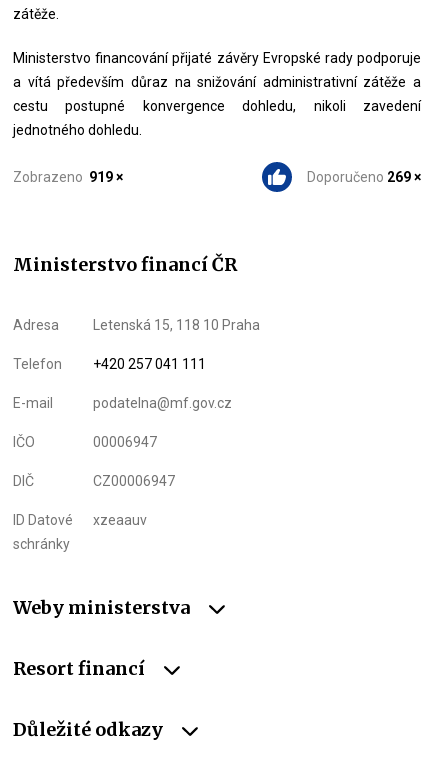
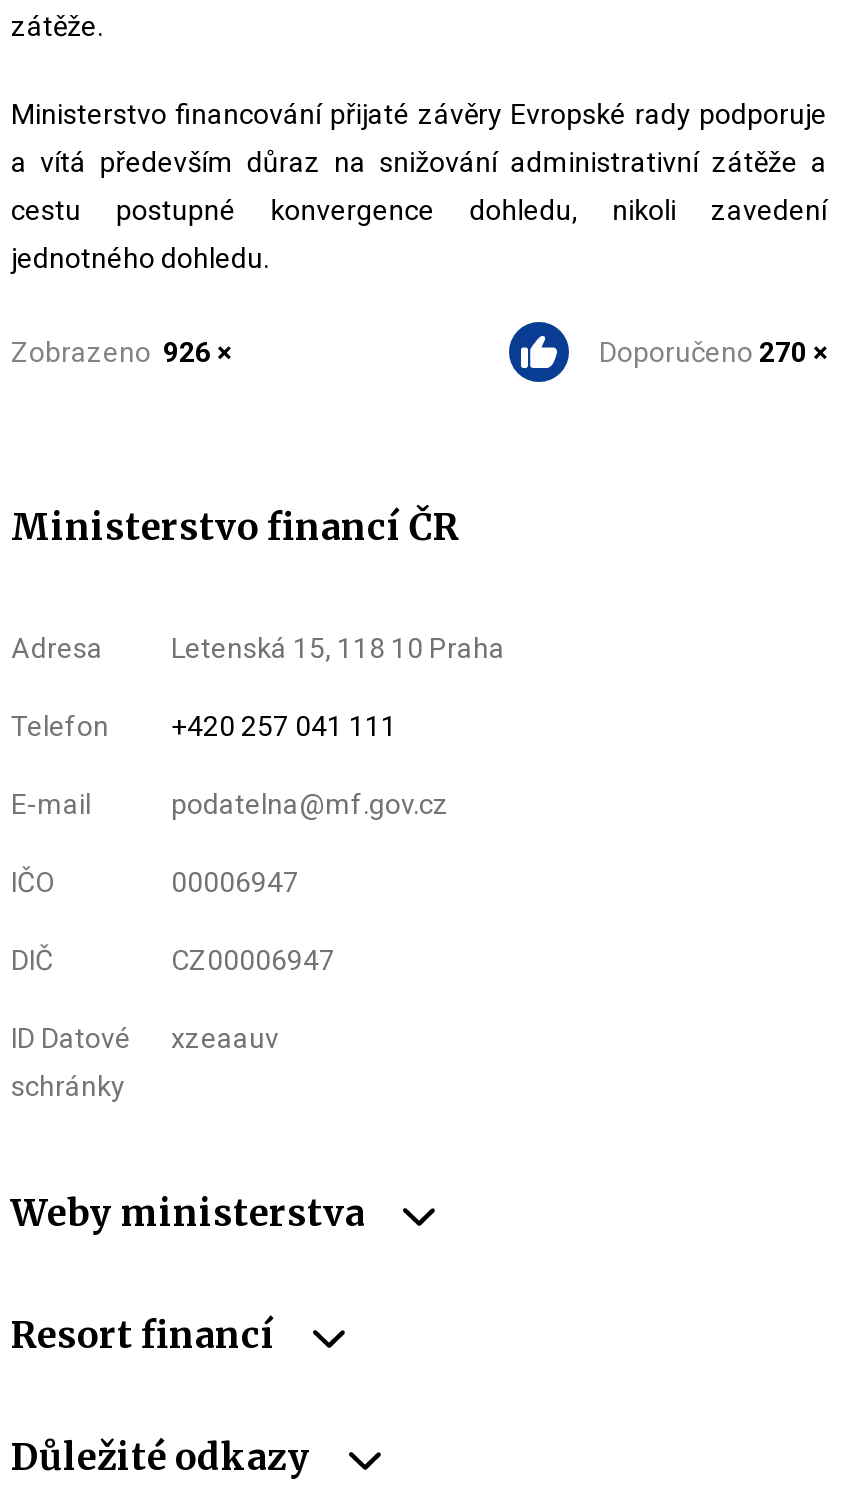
[13,169,123,185] Zobrazeno 919 × -> [11,336,231,368] Zobrazeno 926 ×
[307,169,421,185] Doporučeno 269 × -> [599,336,827,368] Doporučeno 270 ×

